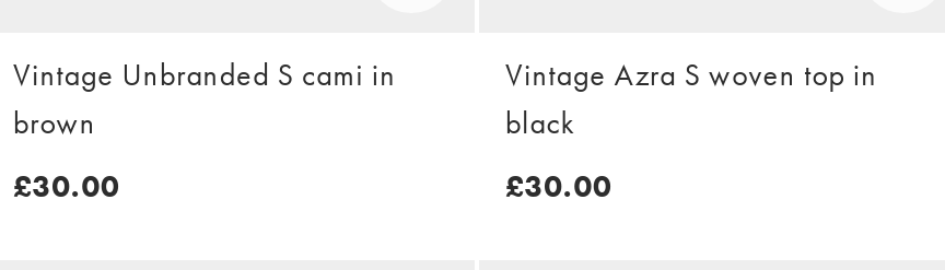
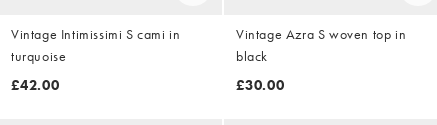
[13,55,396,143] Vintage Unbranded S cami in | brown -> [11,25,180,65] Vintage Intimissimi S cami in | turquoise
[13,167,120,206] £30.00 -> [11,76,60,94] £42.00

